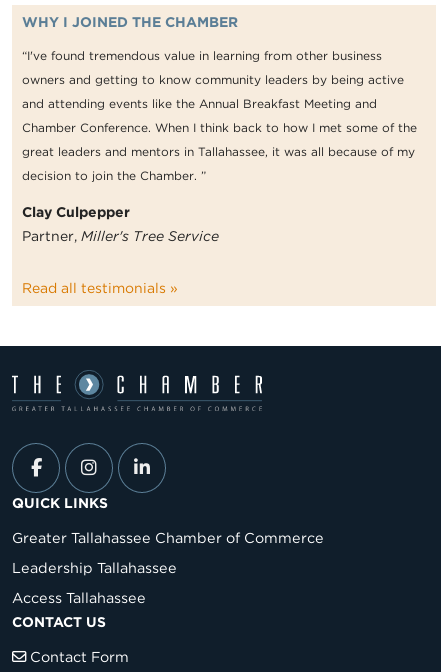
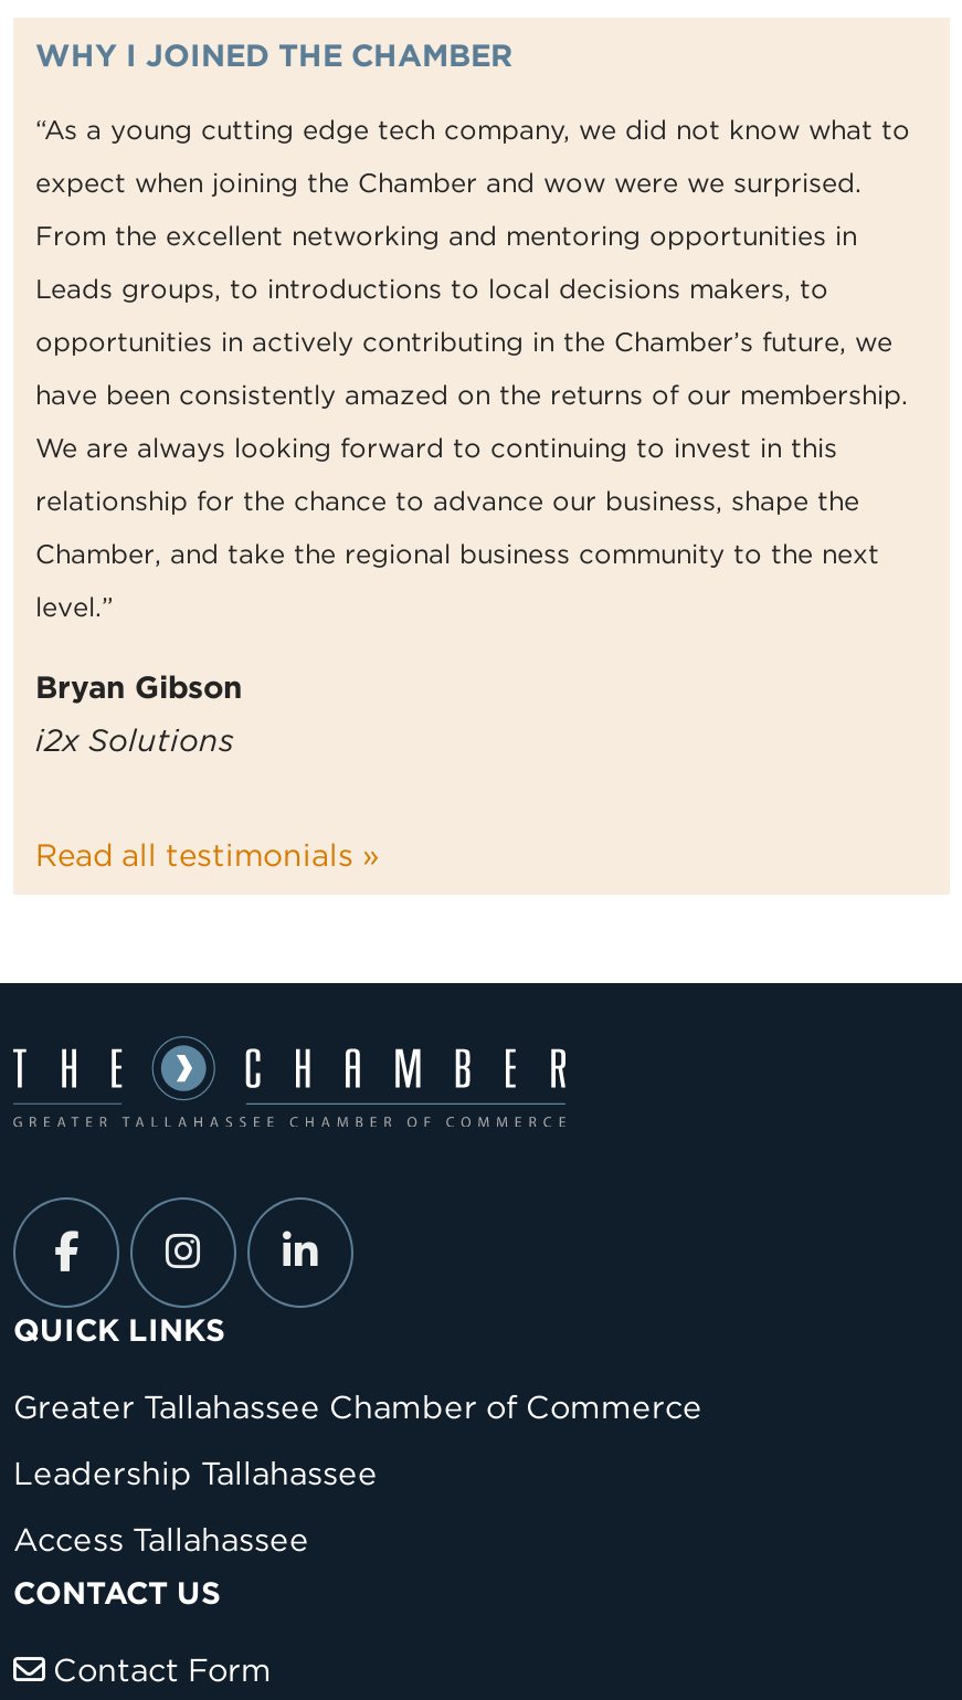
[22,48,417,244] “I've found tremendous value in learning from other business | owners and getting to know community leaders by being active | and attending events like the Annual Breakfast Meeting and | Chamber Conference. When I think back to how I met some of the | great leaders and mentors in Tallahassee, it was all because of my | decision to join the Chamber. ” | Clay Culpepper | Partner, Miller's Tree Service -> [35,113,910,758] “As a young cutting edge tech company, we did not know what to | expect when joining the Chamber and wow were we surprised. | From the excellent networking and mentoring opportunities in | Leads groups, to introductions to local decisions makers, to | opportunities in actively contributing in the Chamber’s future, we | have been consistently amazed on the returns of our membership. | We are always looking forward to continuing to invest in this | relationship for the chance to advance our business, shape the | Chamber, and take the regional business community to the next | level.” | Bryan Gibson | i2x Solutions

